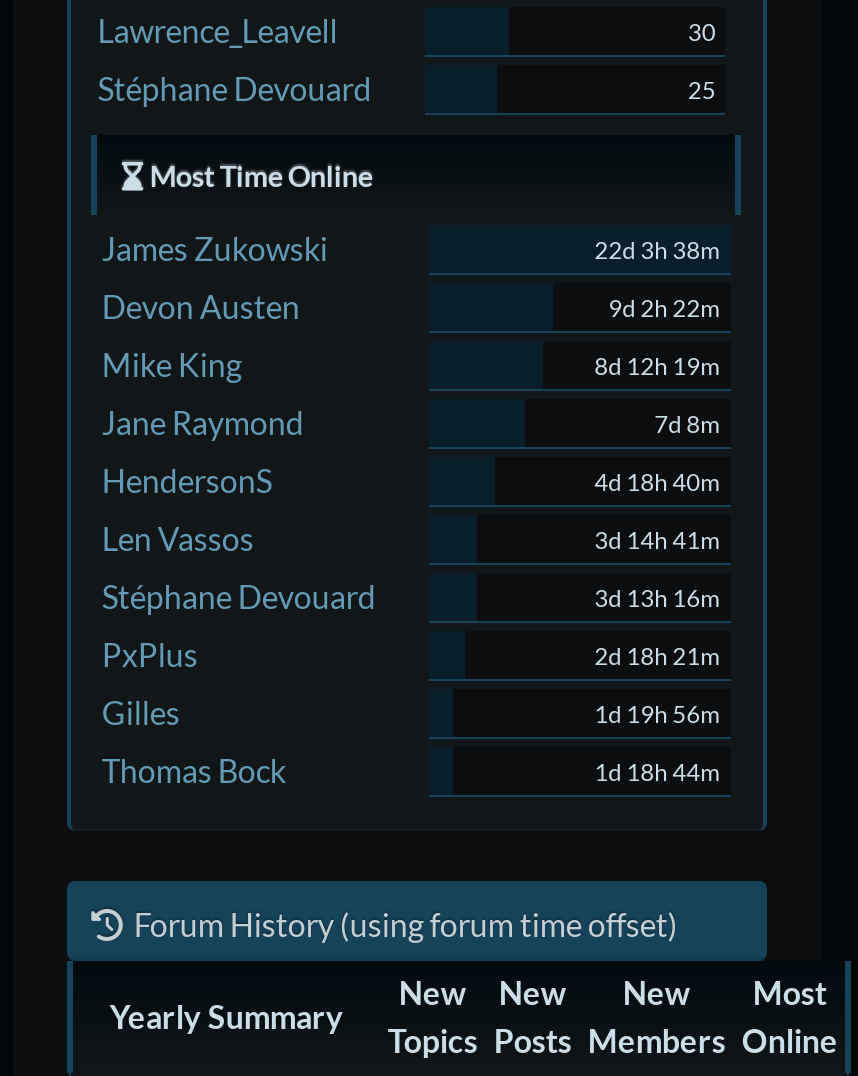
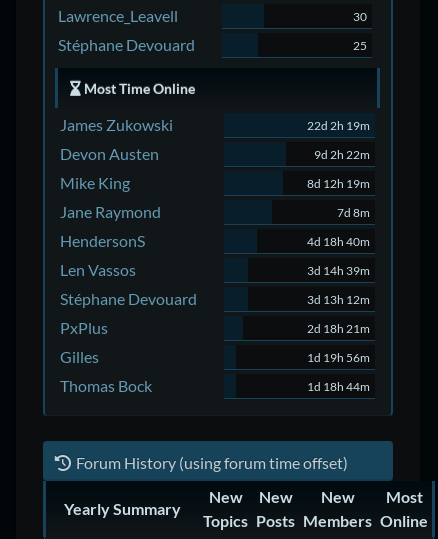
[594,235,720,265] 22d 3h 38m -> [307,118,370,133] 22d 2h 19m
[594,525,720,555] 3d 14h 41m -> [307,263,370,278] 3d 14h 39m
[594,583,720,613] 3d 13h 16m -> [307,292,370,307] 3d 13h 12m

